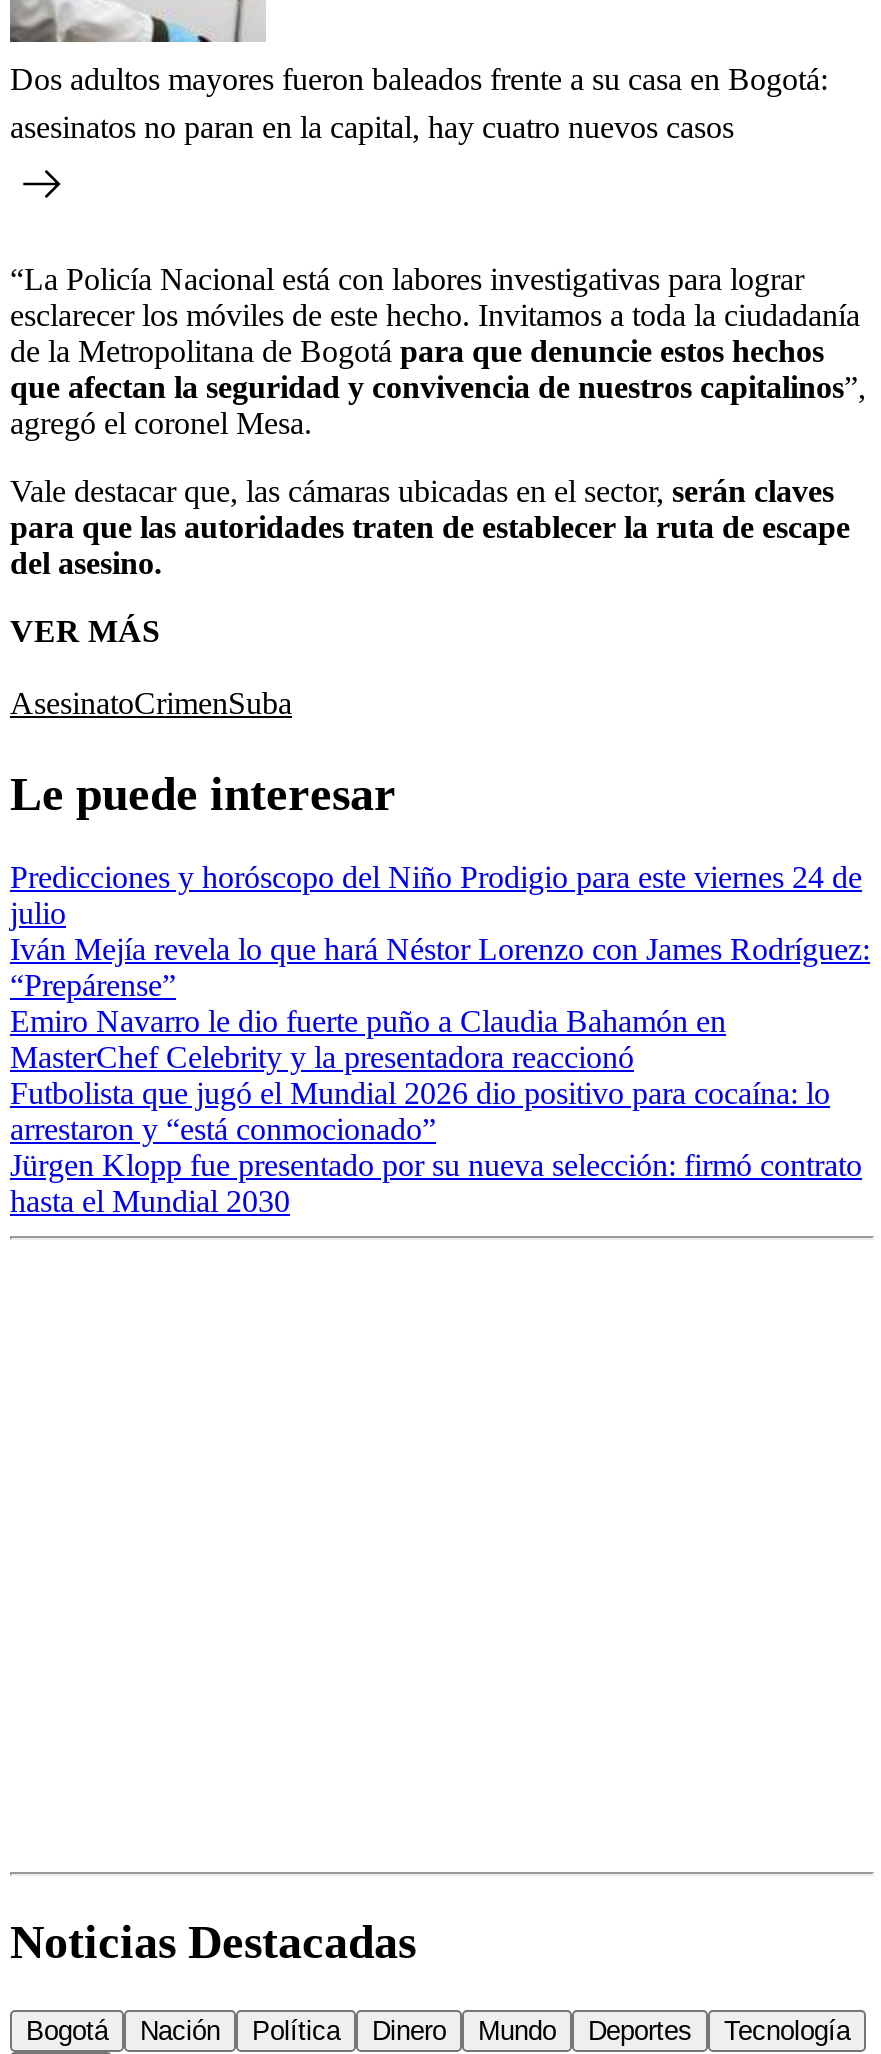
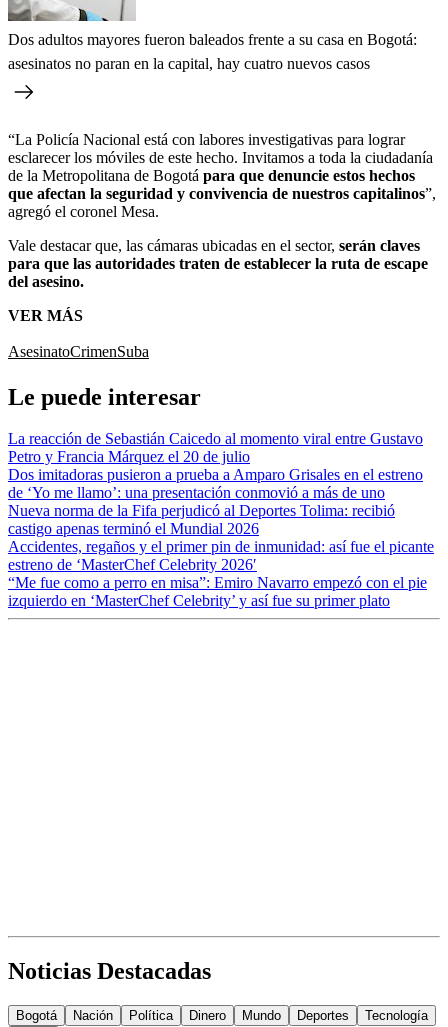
[10,861,870,1219] Predicciones y horóscopo del Niño Prodigio para este viernes 24 de | julio | Iván Mejía revela lo que hará Néstor Lorenzo con James Rodríguez: | “Prepárense” | Emiro Navarro le dio fuerte puño a Claudia Bahamón en | MasterChef Celebrity y la presentadora reaccionó | Futbolista que jugó el Mundial 2026 dio positivo para cocaína: lo | arrestaron y “está conmocionado” | Jürgen Klopp fue presentado por su nueva selección: firmó contrato | hasta el Mundial 2030 -> [8,430,434,609] La reacción de Sebastián Caicedo al momento viral entre Gustavo | Petro y Francia Márquez el 20 de julio | Dos imitadoras pusieron a prueba a Amparo Grisales en el estreno | de ‘Yo me llamo’: una presentación conmovió a más de uno | Nueva norma de la Fifa perjudicó al Deportes Tolima: recibió | castigo apenas terminó el Mundial 2026 | Accidentes, regaños y el primer pin de inmunidad: así fue el picante | estreno de ‘MasterChef Celebrity 2026′ | “Me fue como a perro en misa”: Emiro Navarro empezó con el pie | izquierdo en ‘MasterChef Celebrity’ y así fue su primer plato

